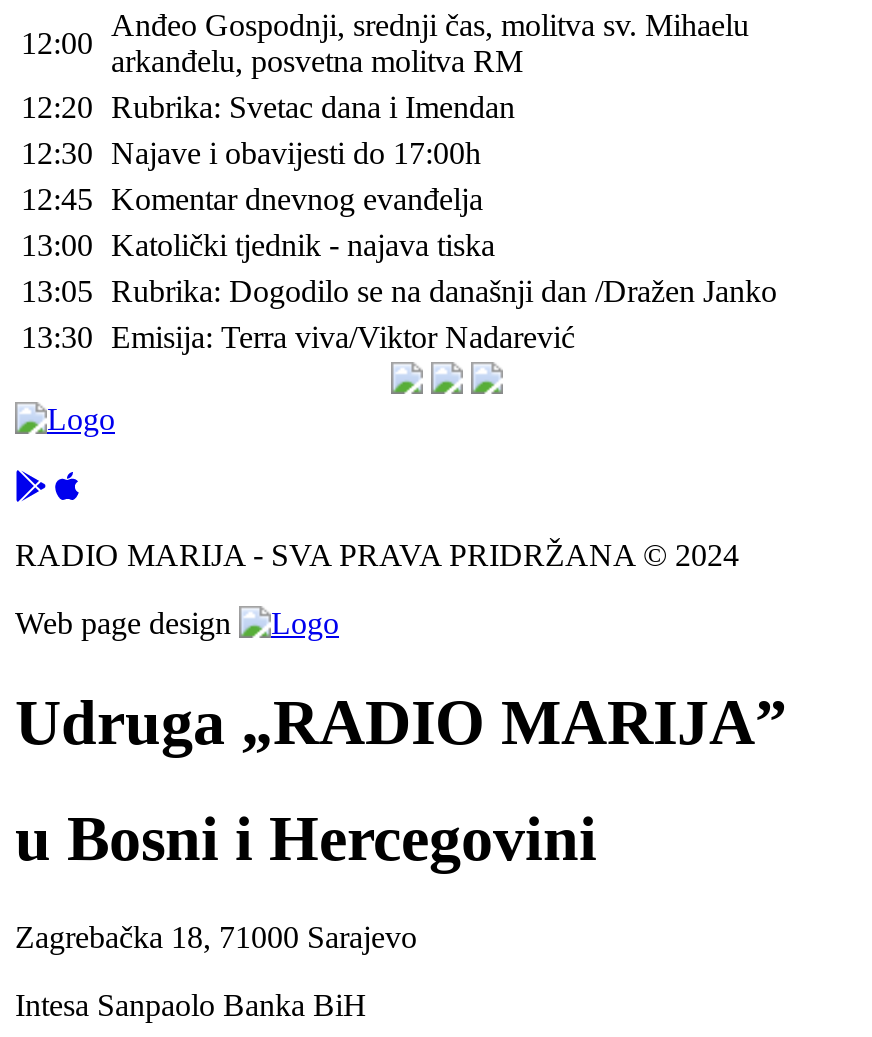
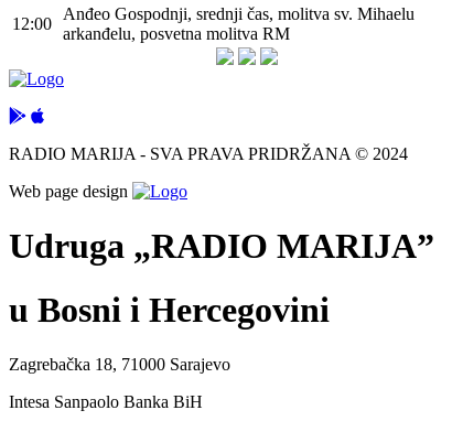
[21,90,777,354] 12:20 Rubrika: Svetac dana i Imendan | 12:30 Najave i obavijesti do 17:00h | 12:45 Komentar dnevnog evanđelja | 13:00 Katolički tjednik - najava tiska | 13:05 Rubrika: Dogodilo se na današnji dan /Dražen Janko | 13:30 Emisija: Terra viva/Viktor Nadarević -> none

